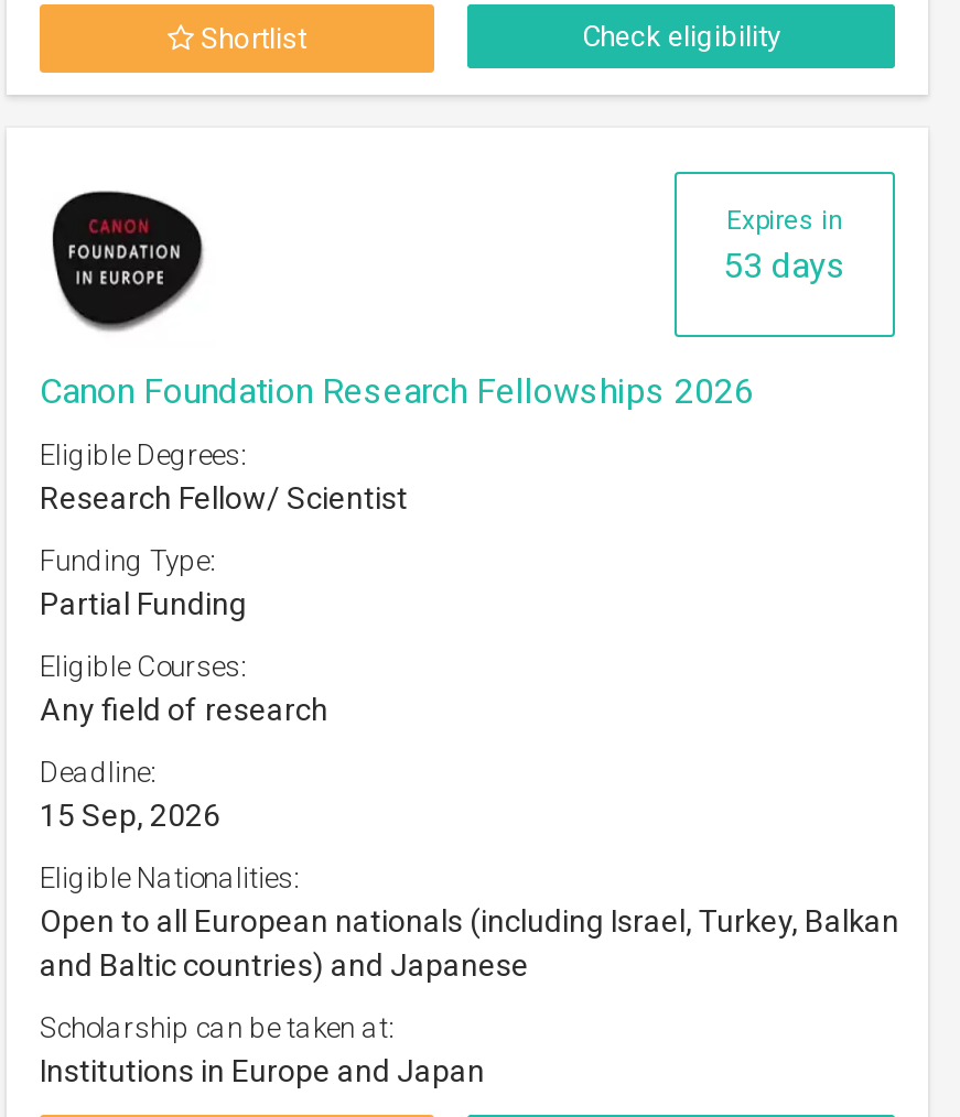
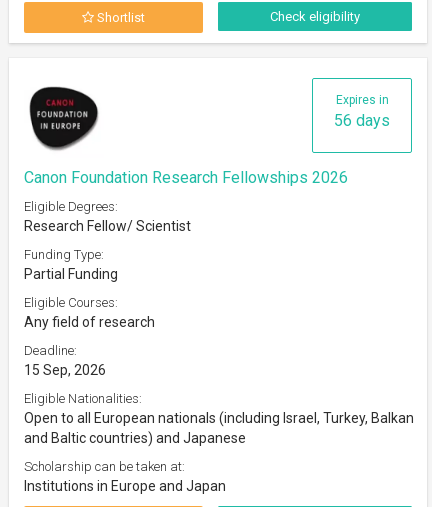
[723,245,846,286] 53 days -> [334,111,390,130] 56 days

